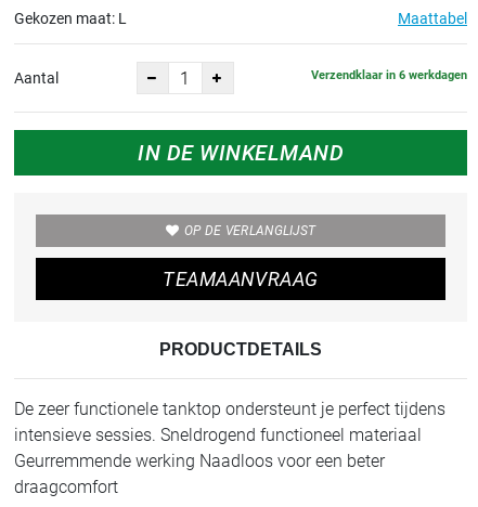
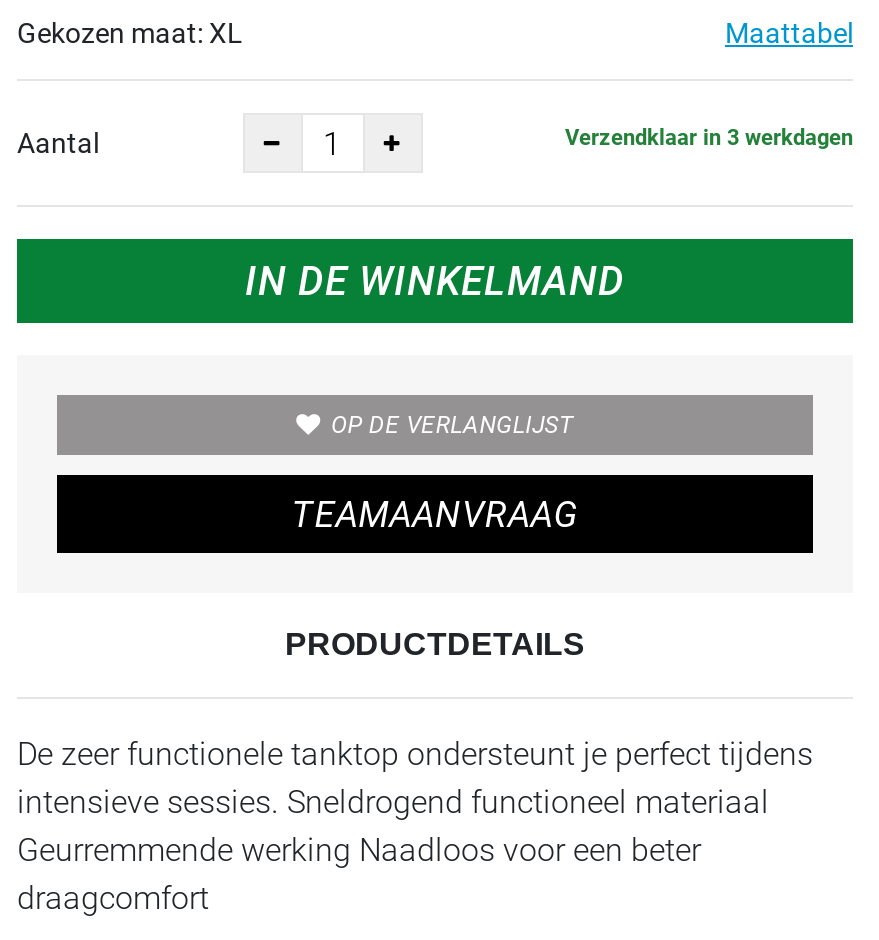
[14,10,127,27] Gekozen maat: L -> [17,17,243,49] Gekozen maat: XL
[311,68,467,82] Verzendklaar in 6 werkdagen -> [565,124,853,150] Verzendklaar in 3 werkdagen

